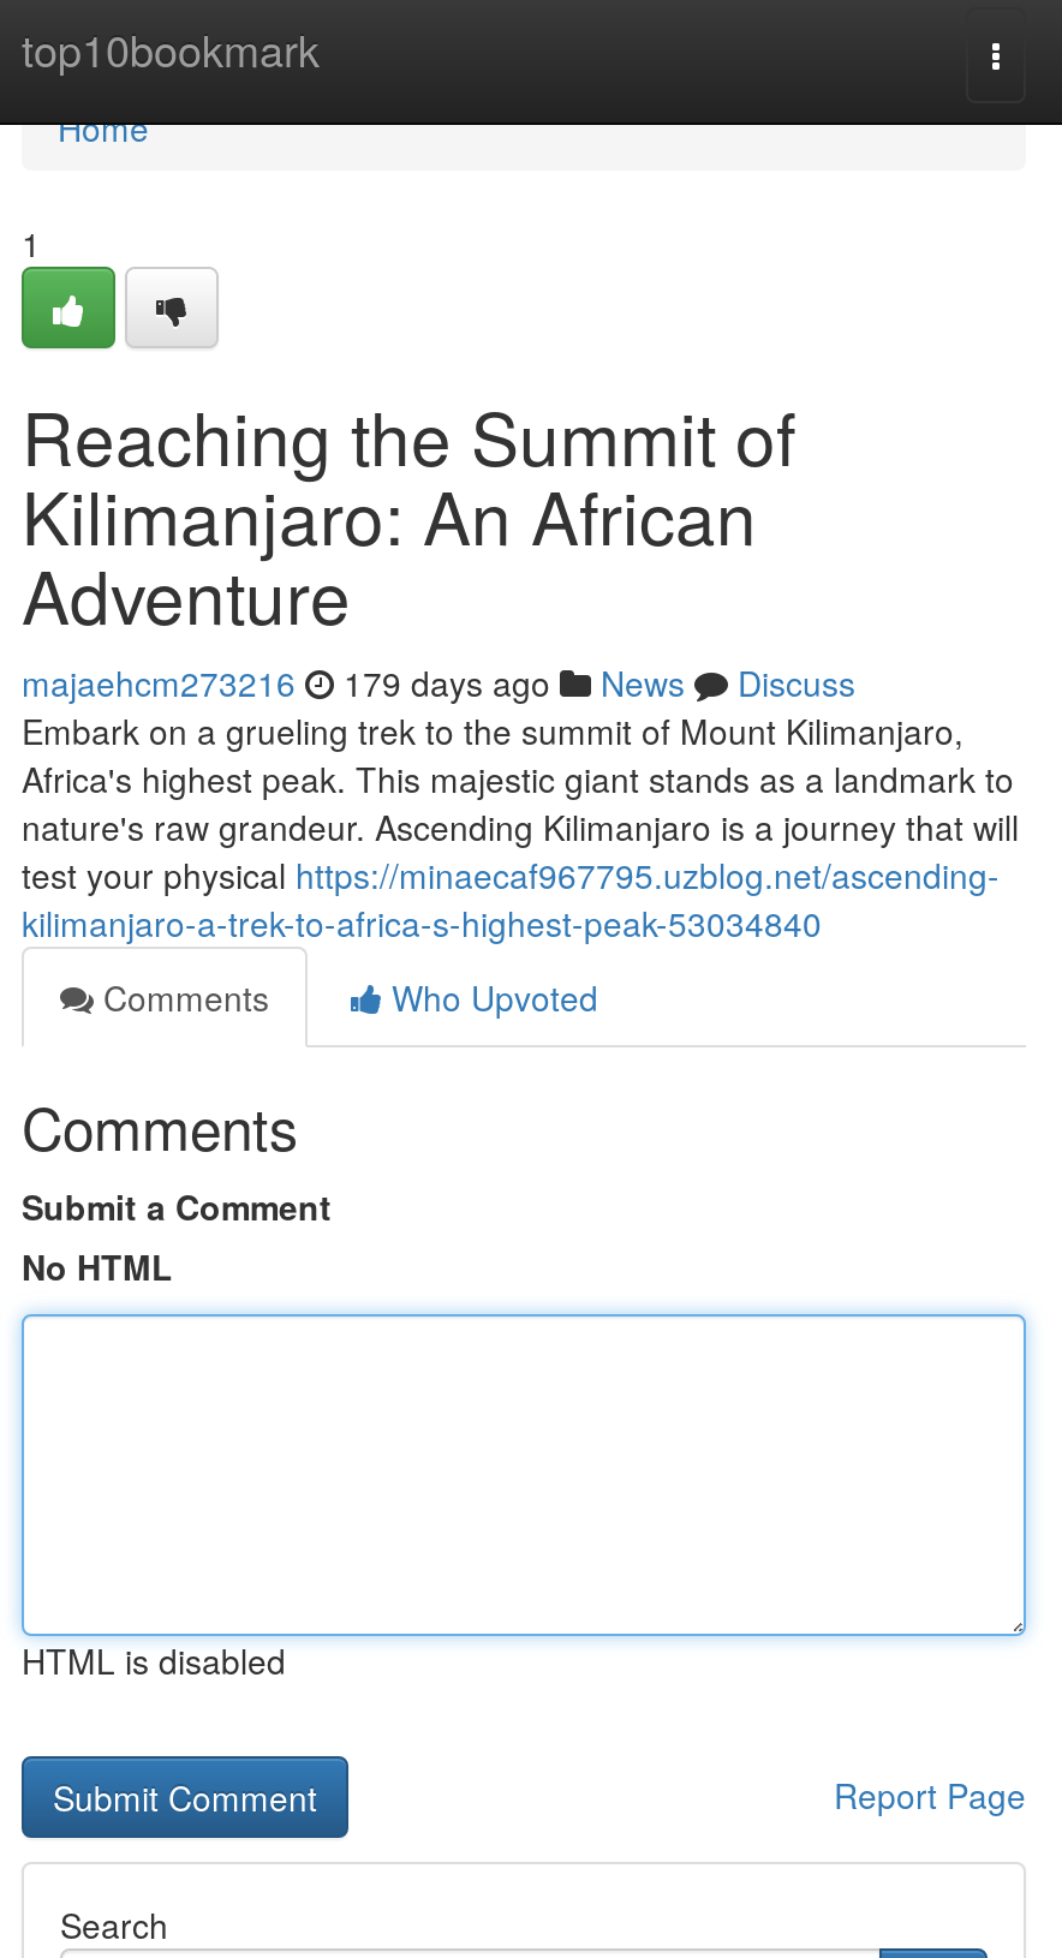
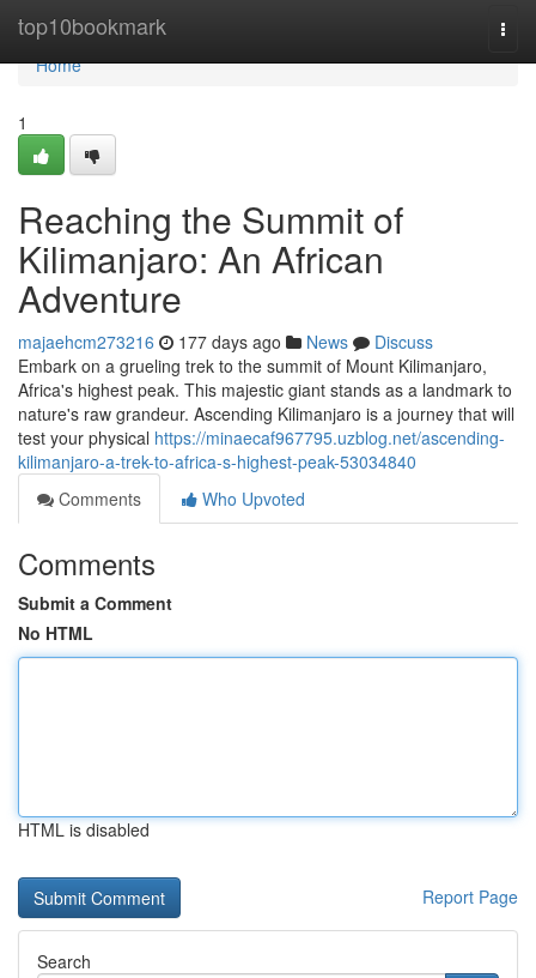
[22,658,855,706] majaehcm273216 179 days ago News Discuss -> [18,330,433,354] majaehcm273216 177 days ago News Discuss

